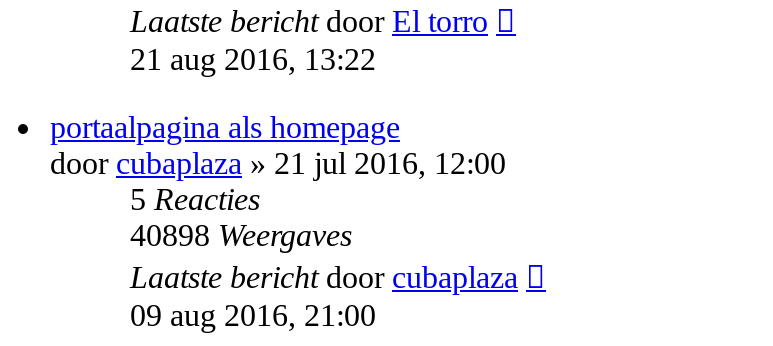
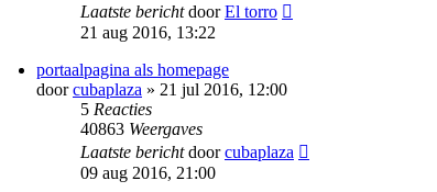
[130,219,352,253] 40898 Weergaves -> [80,120,203,139] 40863 Weergaves

